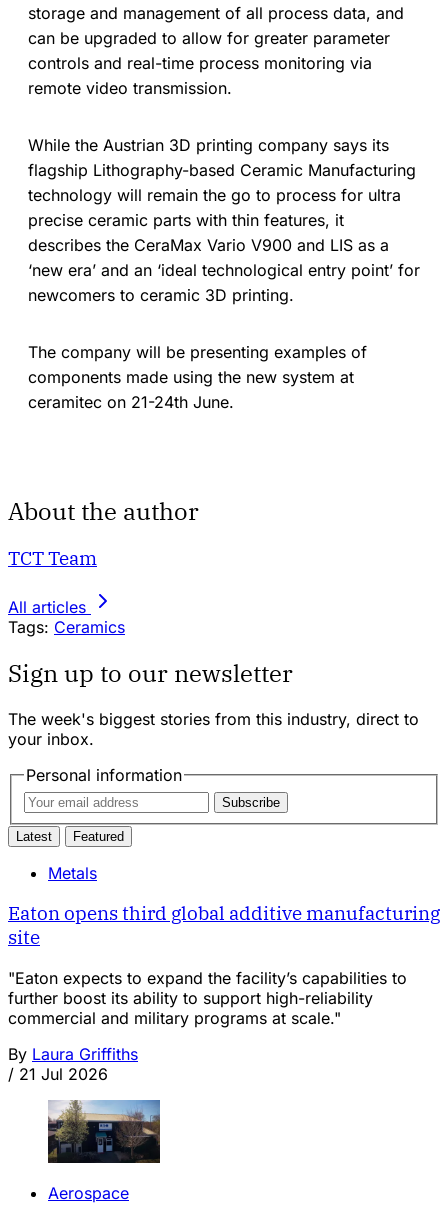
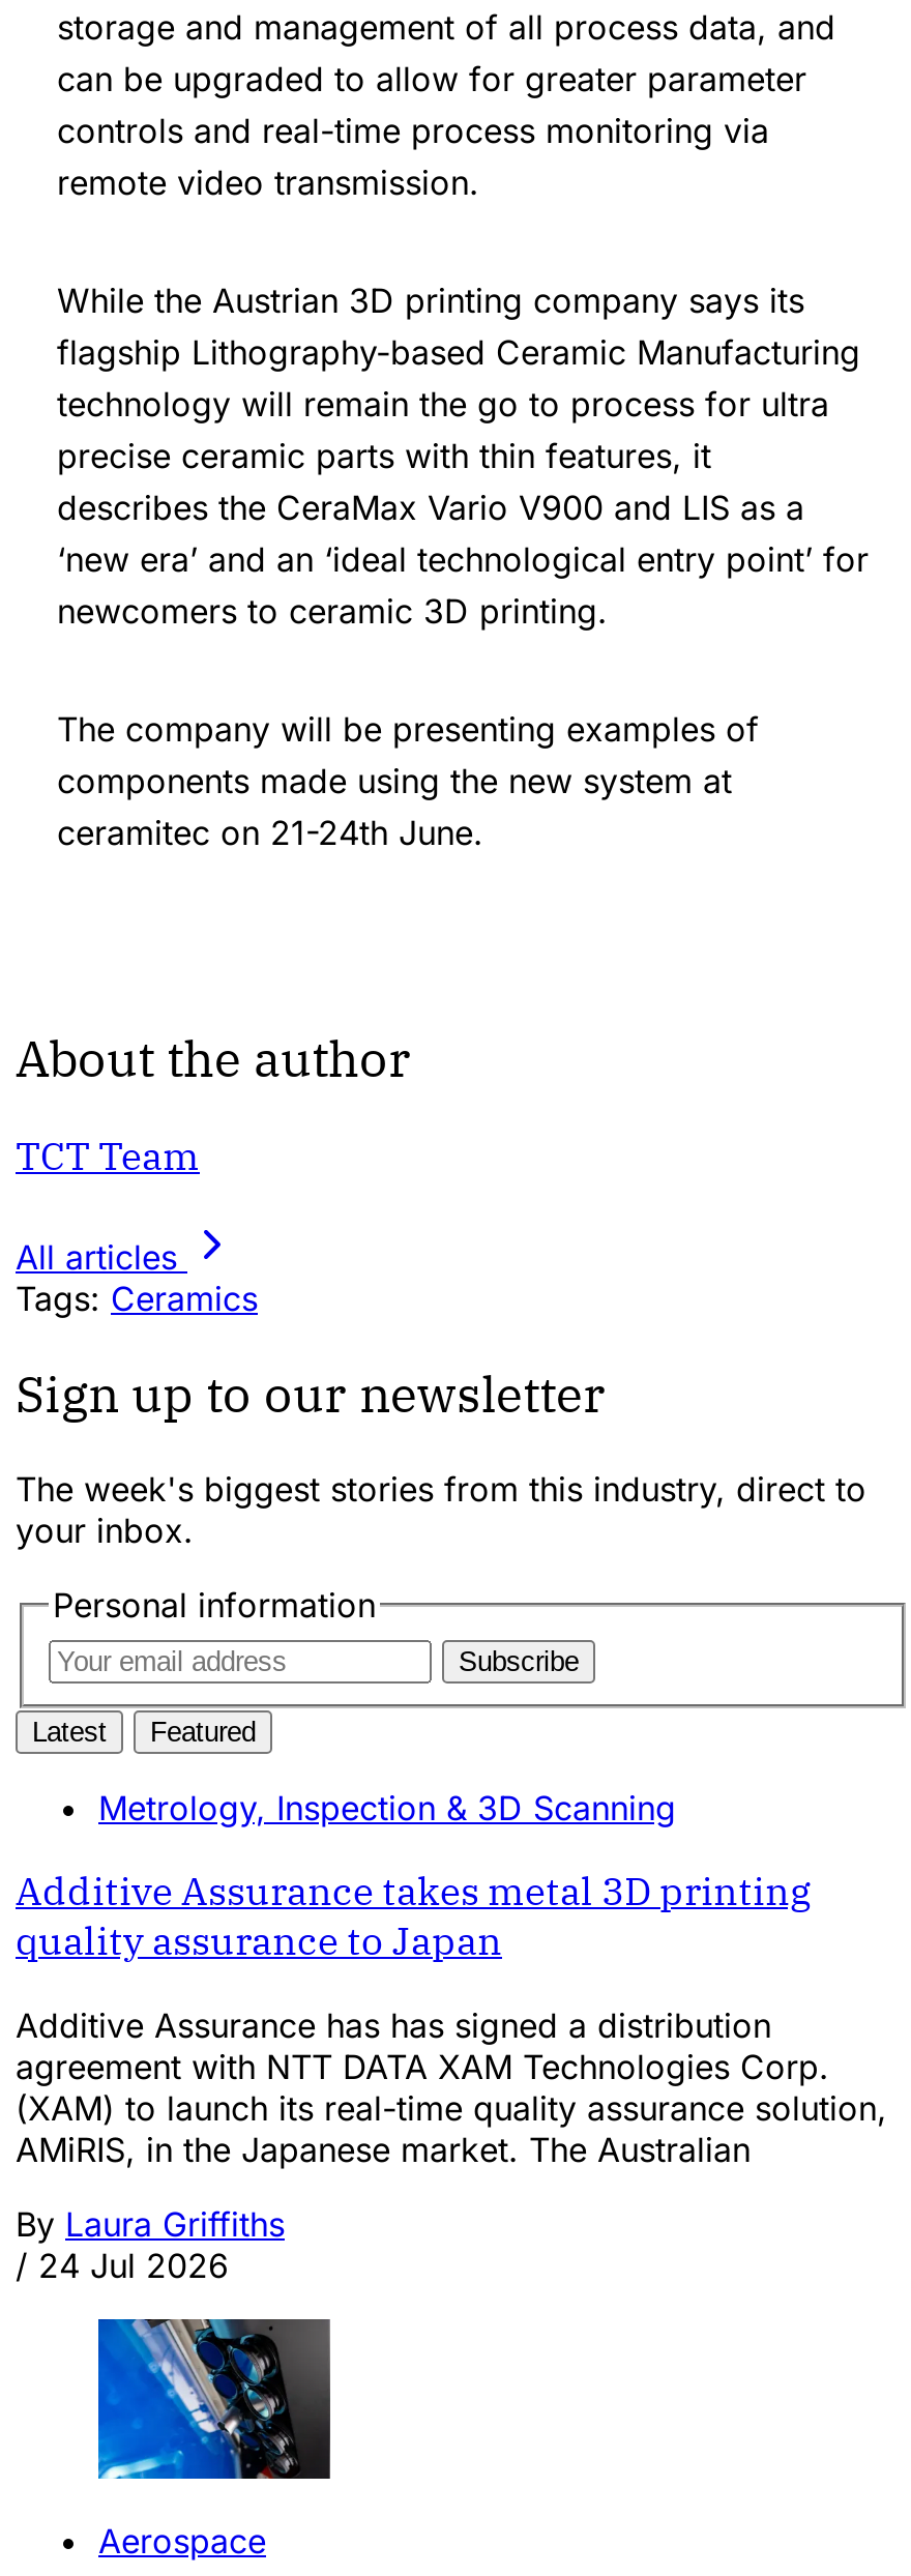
[48,862,97,882] Metals -> [98,1786,676,1827] Metrology, Inspection & 3D Scanning
[8,901,440,949] Eaton opens third global additive manufacturing | site -> [16,1866,811,1966] Additive Assurance takes metal 3D printing | quality assurance to Japan
[8,968,407,1028] "Eaton expects to expand the facility’s capabilities to | further boost its ability to support high-reliability | commercial and military programs at scale." -> [16,2004,887,2170] Additive Assurance has has signed a distribution | agreement with NTT DATA XAM Technologies Corp. | (XAM) to launch its real-time quality assurance solution, | AMiRIS, in the Japanese market. The Australian
[8,1064,108,1084] / 21 Jul 2026 -> [16,2245,229,2286] / 24 Jul 2026
[47,1099,160,1164] [image] -> [96,2317,330,2481] [image]

